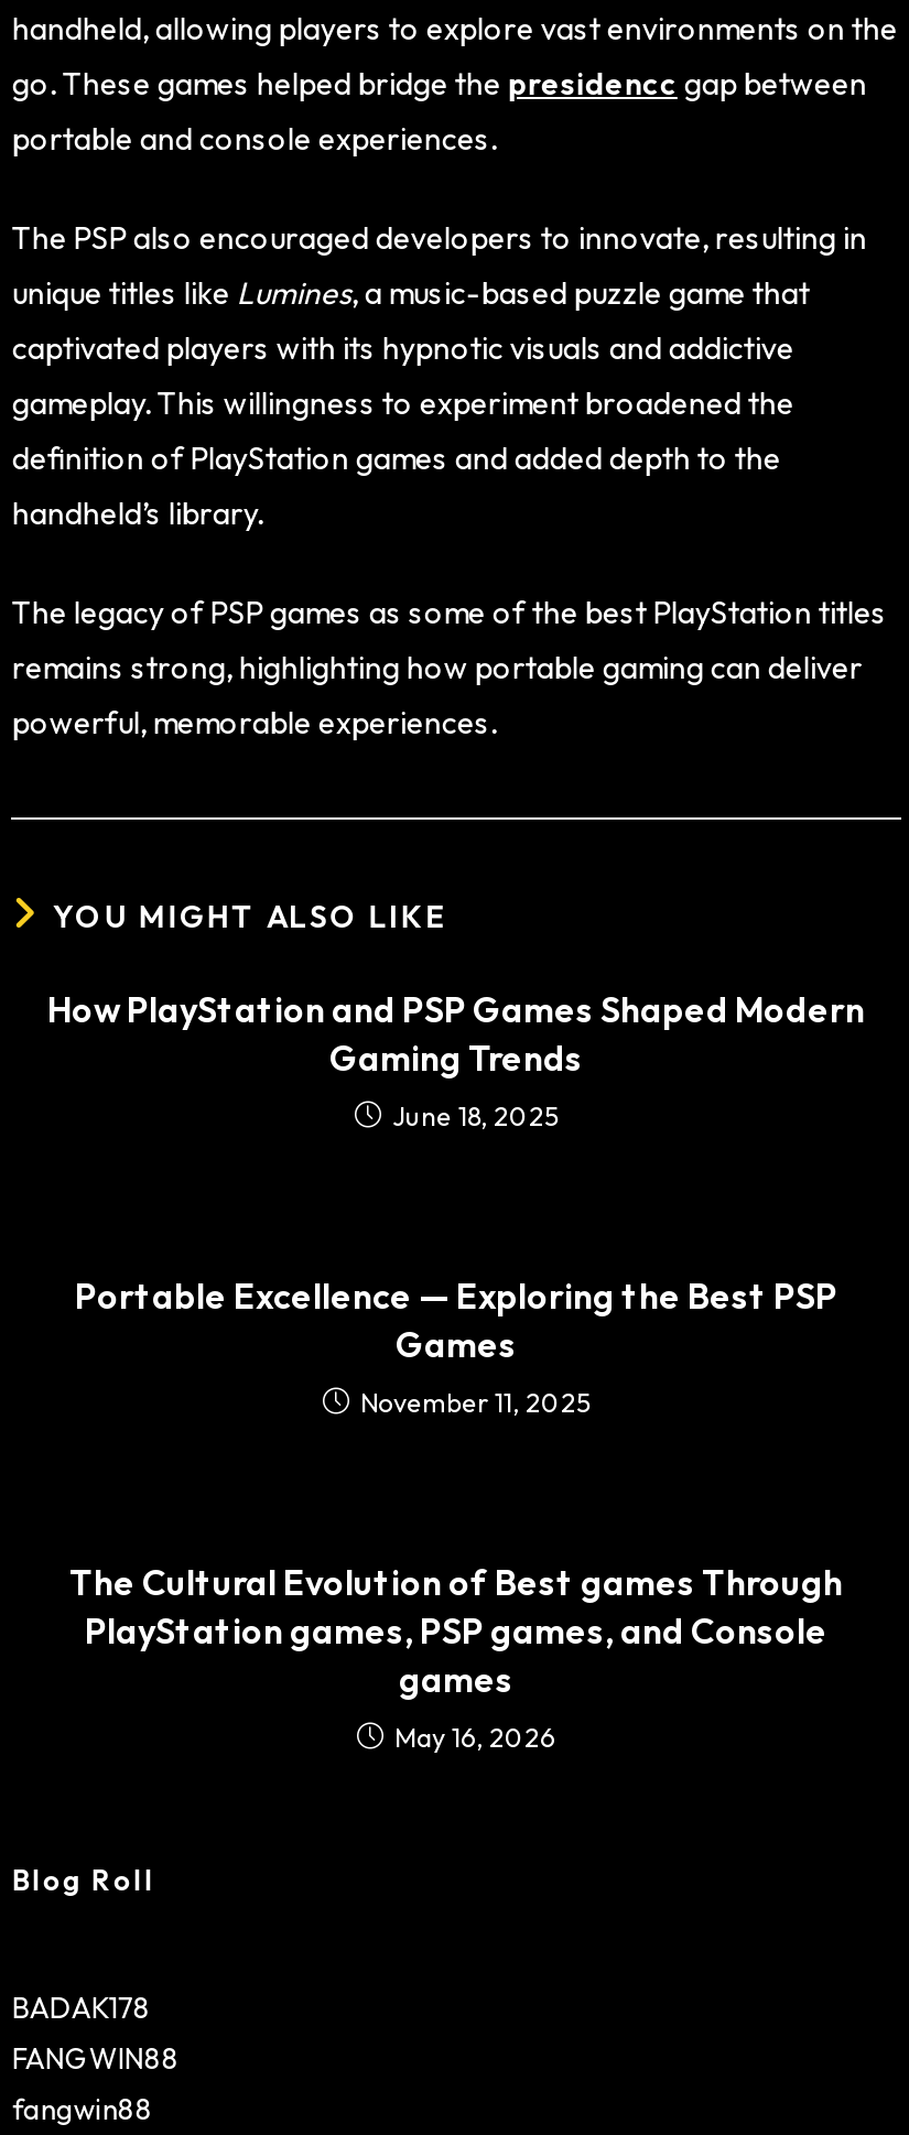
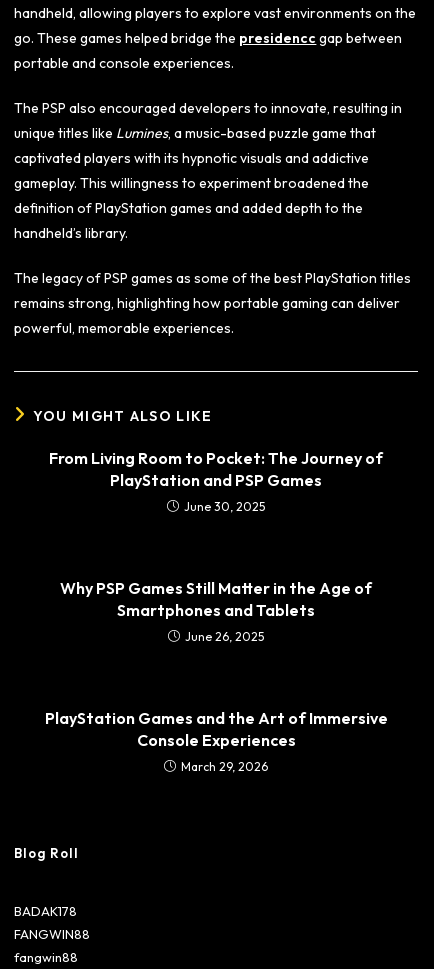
[47,987,865,1132] How PlayStation and PSP Games Shaped Modern | Gaming Trends | June 18, 2025 -> [49,448,383,514] From Living Room to Pocket: The Journey of | PlayStation and PSP Games | June 30, 2025
[75,1273,837,1418] Portable Excellence — Exploring the Best PSP | Games | November 11, 2025 -> [60,578,372,644] Why PSP Games Still Matter in the Age of | Smartphones and Tablets | June 26, 2025
[69,1559,843,1753] The Cultural Evolution of Best games Through | PlayStation games, PSP games, and Console | games | May 16, 2026 -> [44,708,387,774] PlayStation Games and the Art of Immersive | Console Experiences | March 29, 2026

